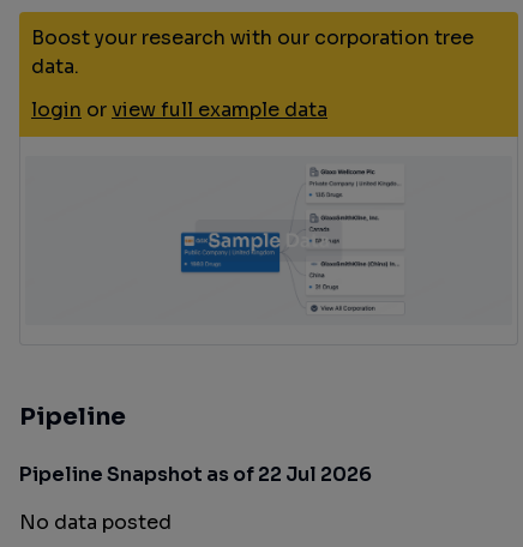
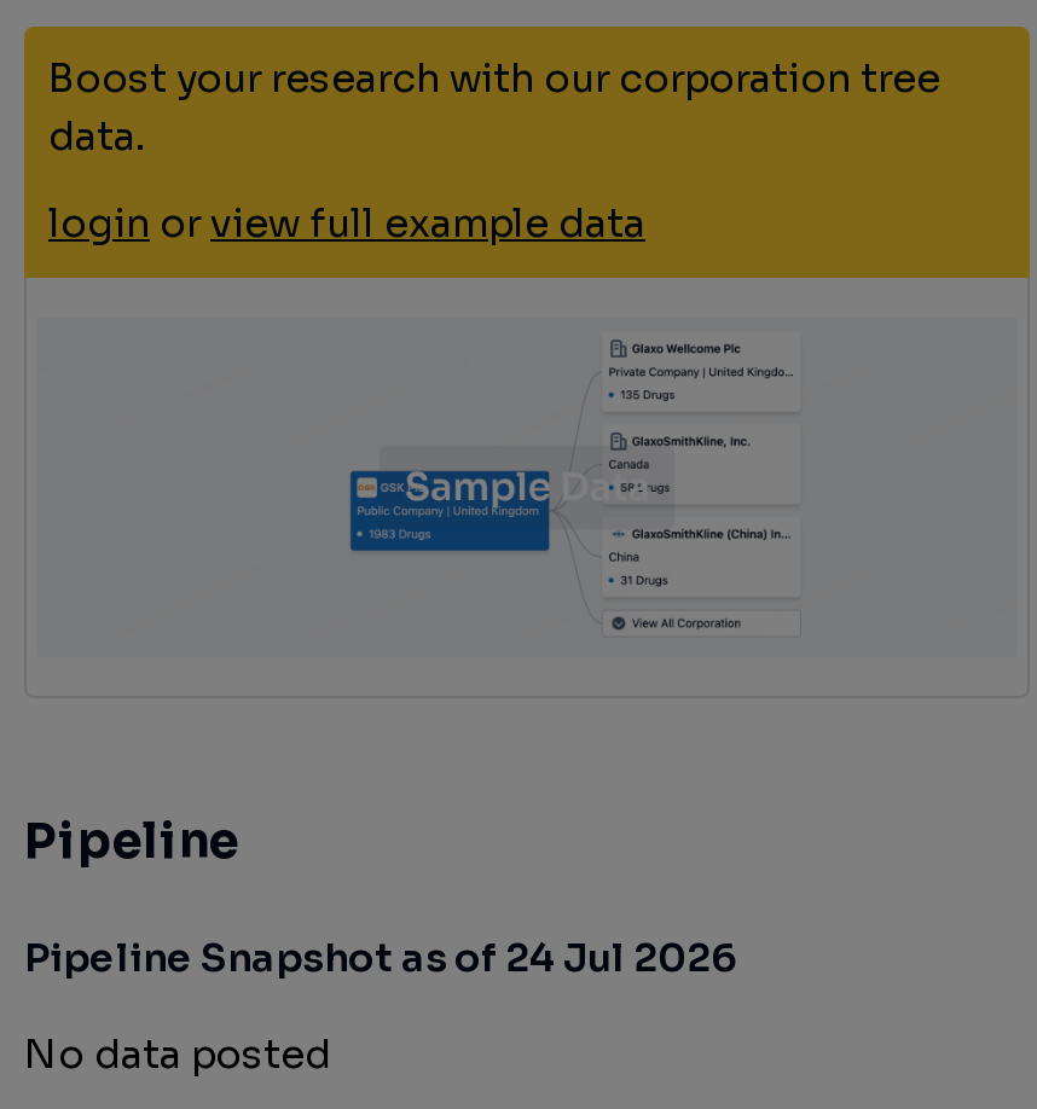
[19,462,372,487] Pipeline Snapshot as of 22 Jul 2026 -> [24,933,737,983] Pipeline Snapshot as of 24 Jul 2026

